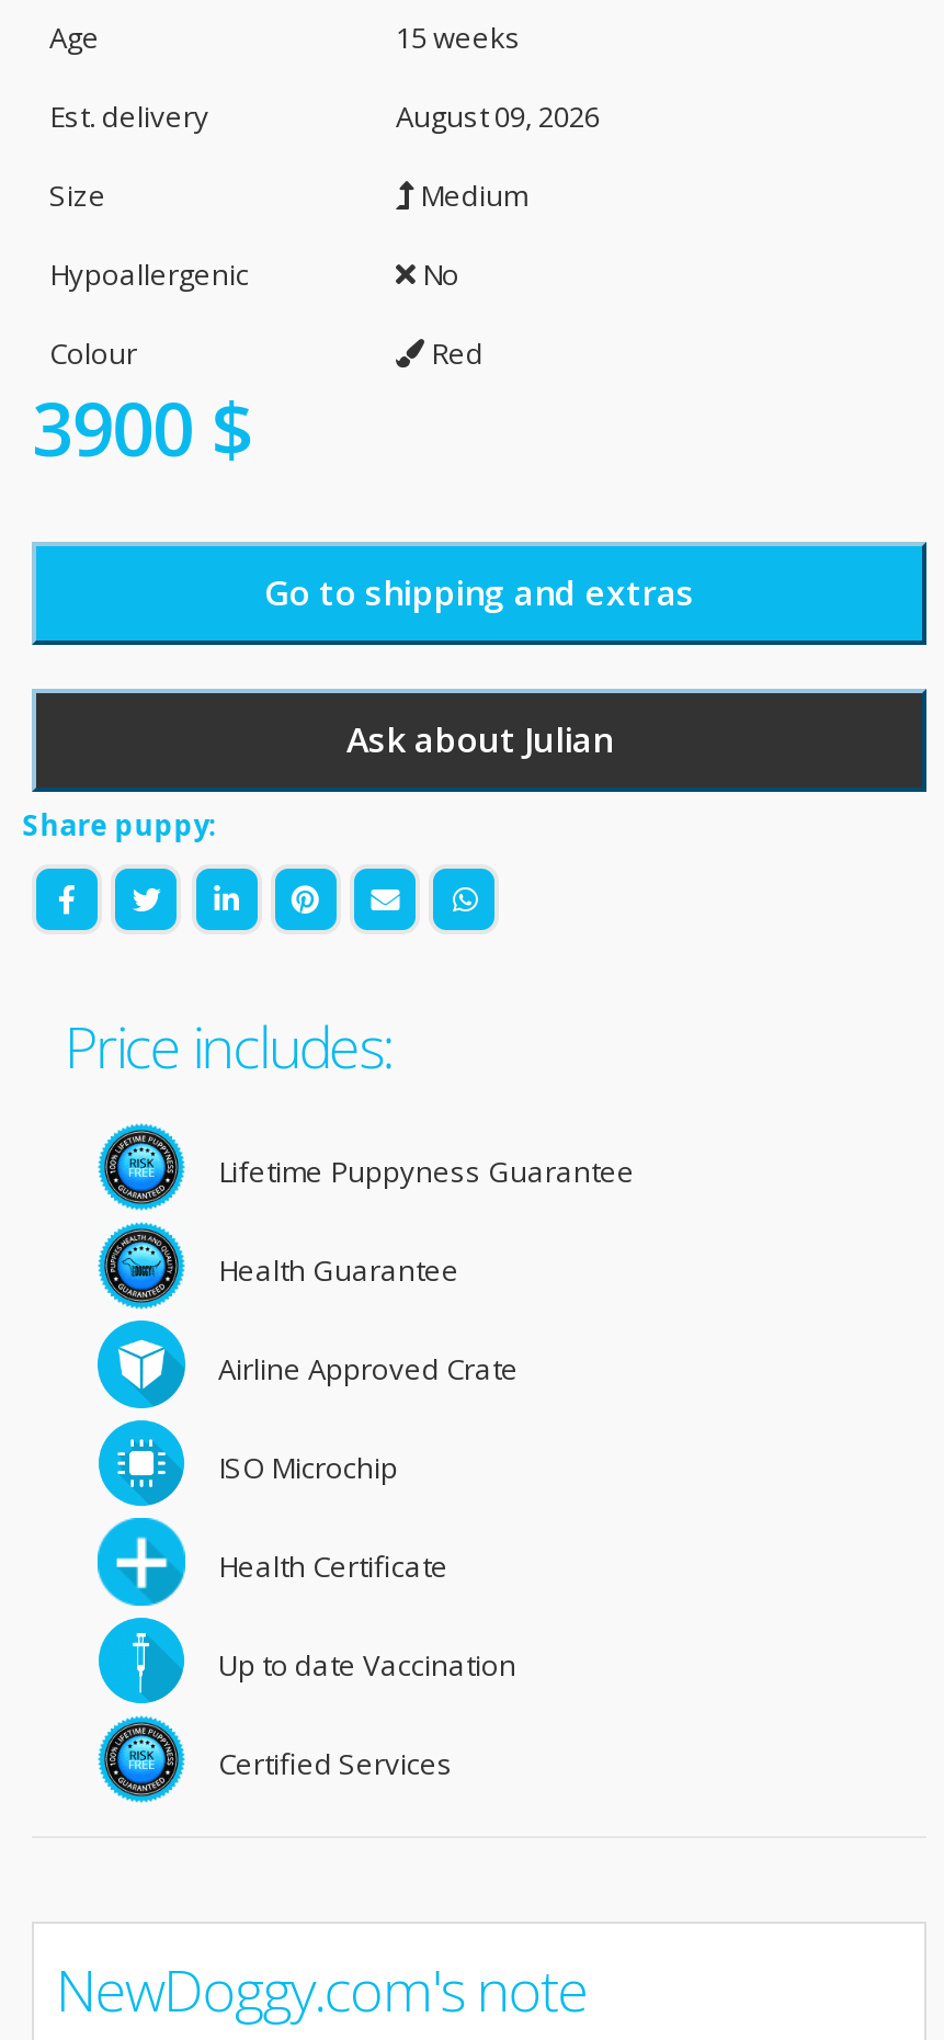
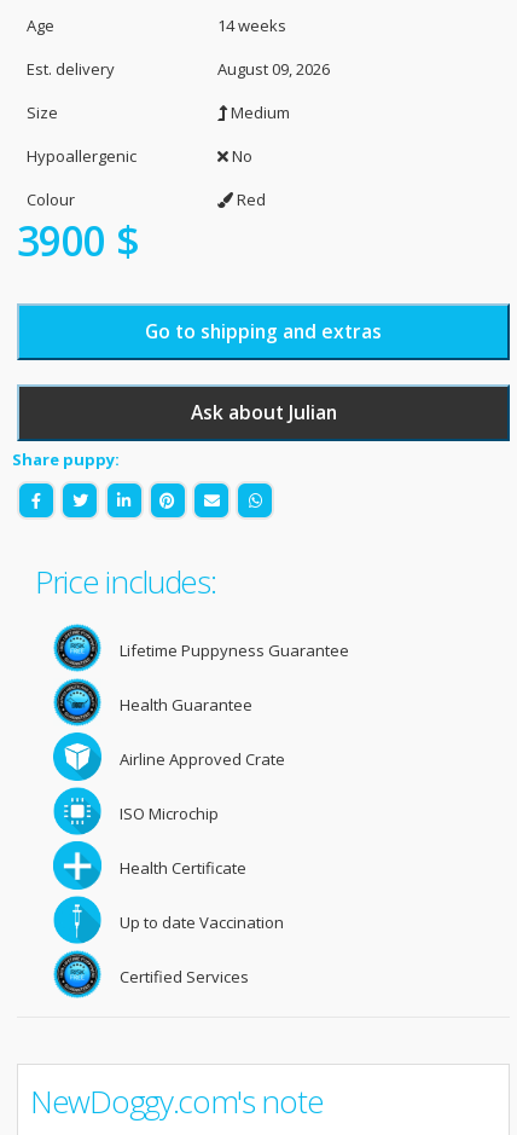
[396,18,521,58] 15 weeks -> [217,15,286,37] 14 weeks

